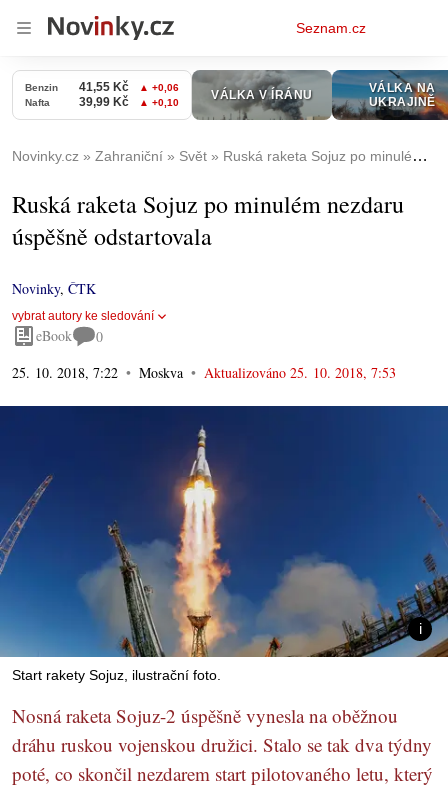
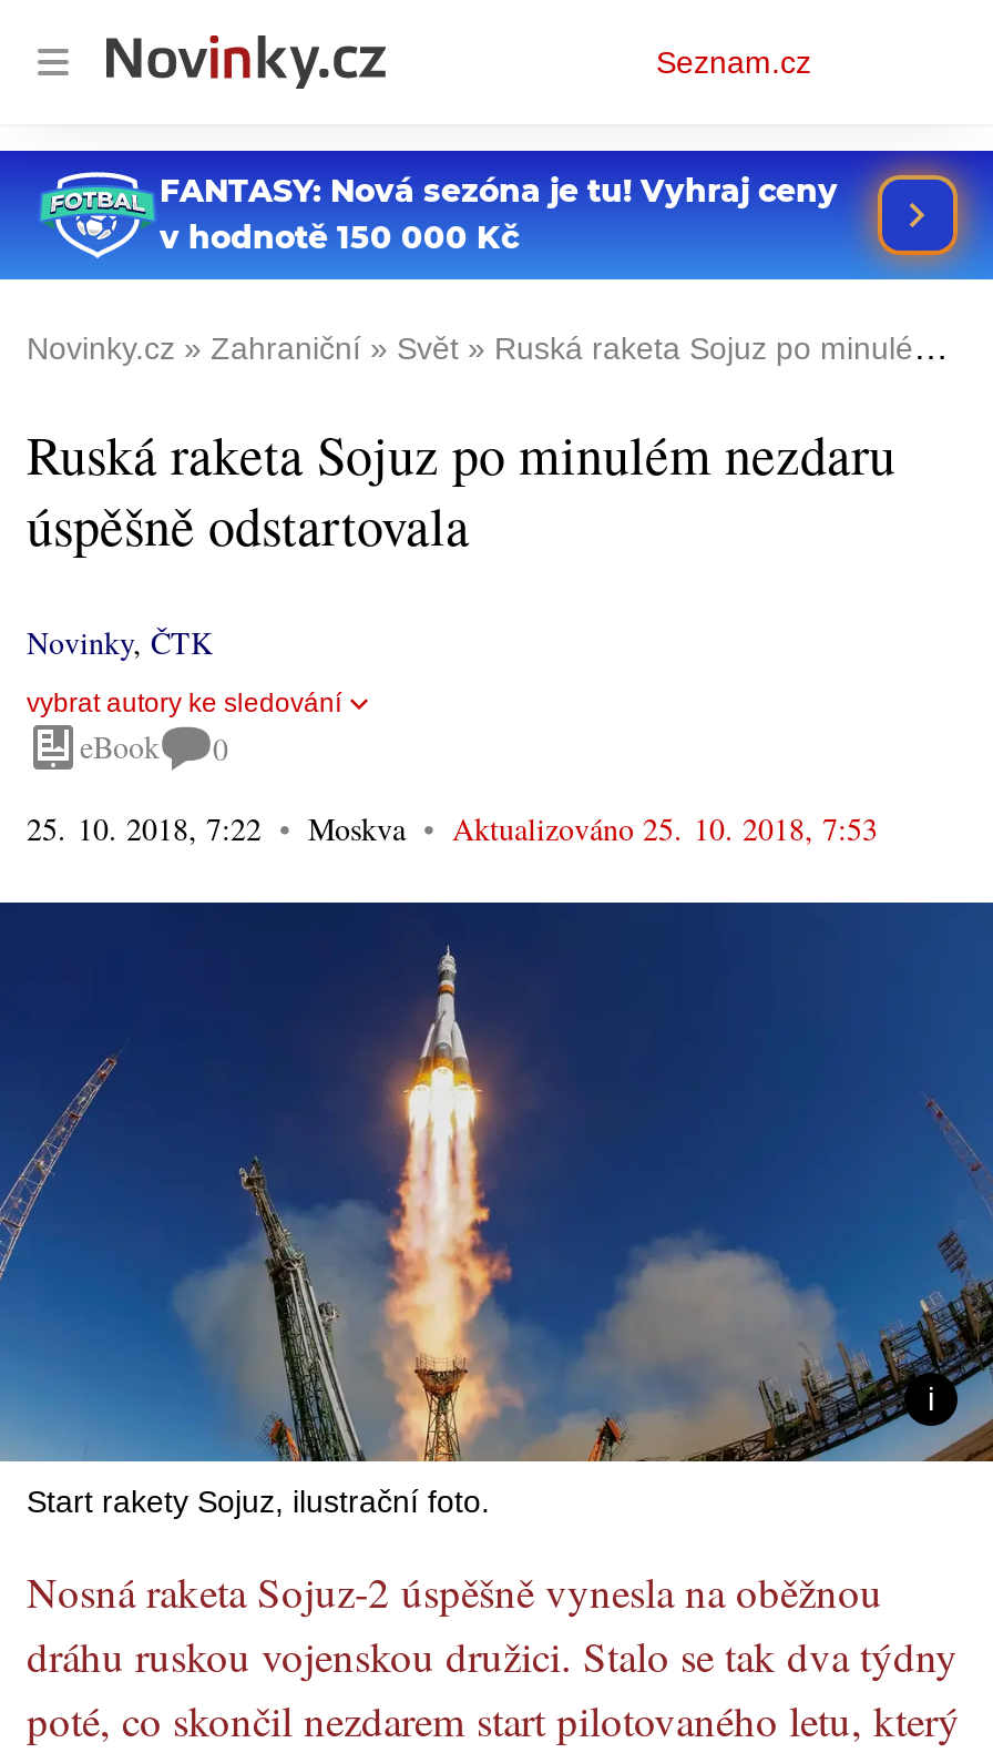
[3,68,445,125] [image] -> [7,149,986,282] [image]

